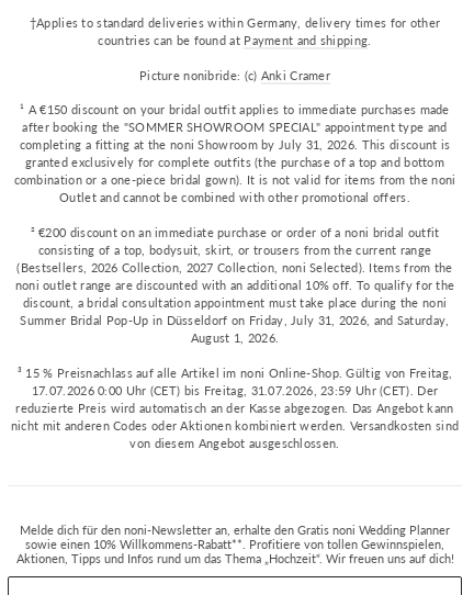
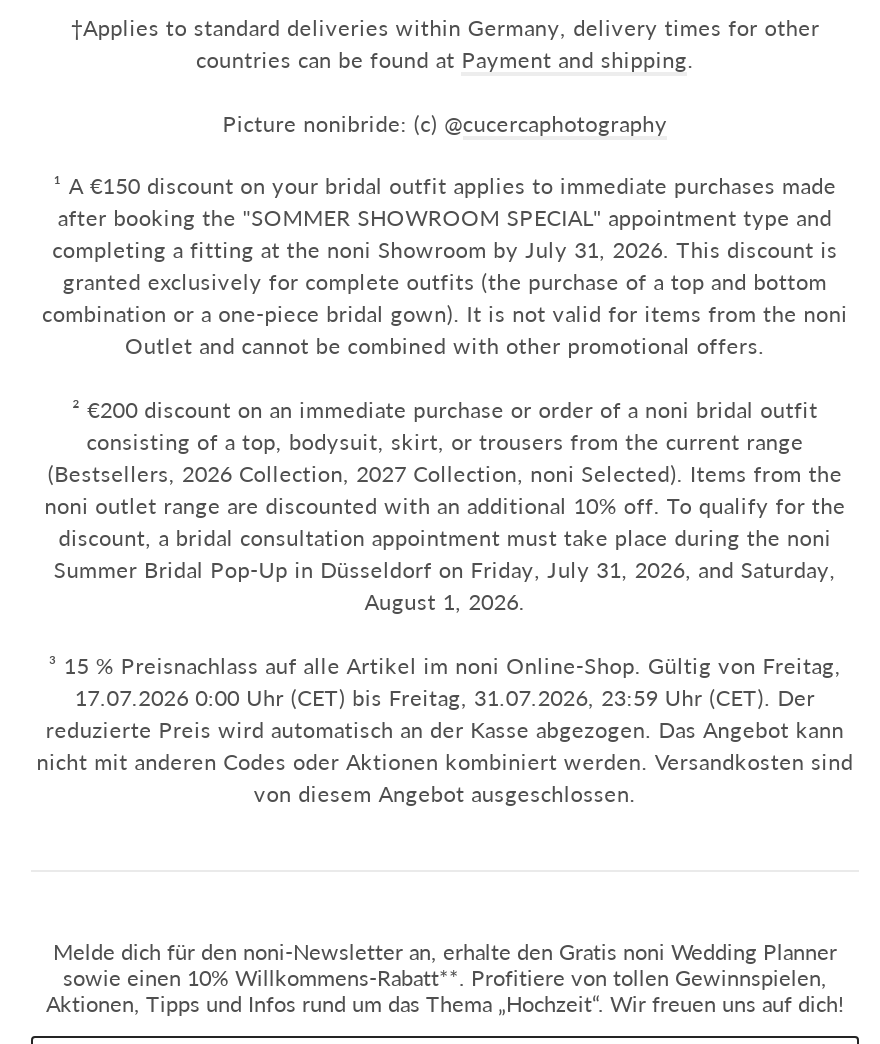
[139,68,330,82] Picture nonibride: (c)Anki Cramer -> [222,109,668,135] Picture nonibride: (c) @cucercaphotography

